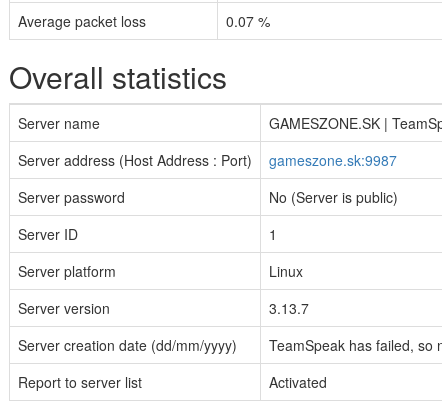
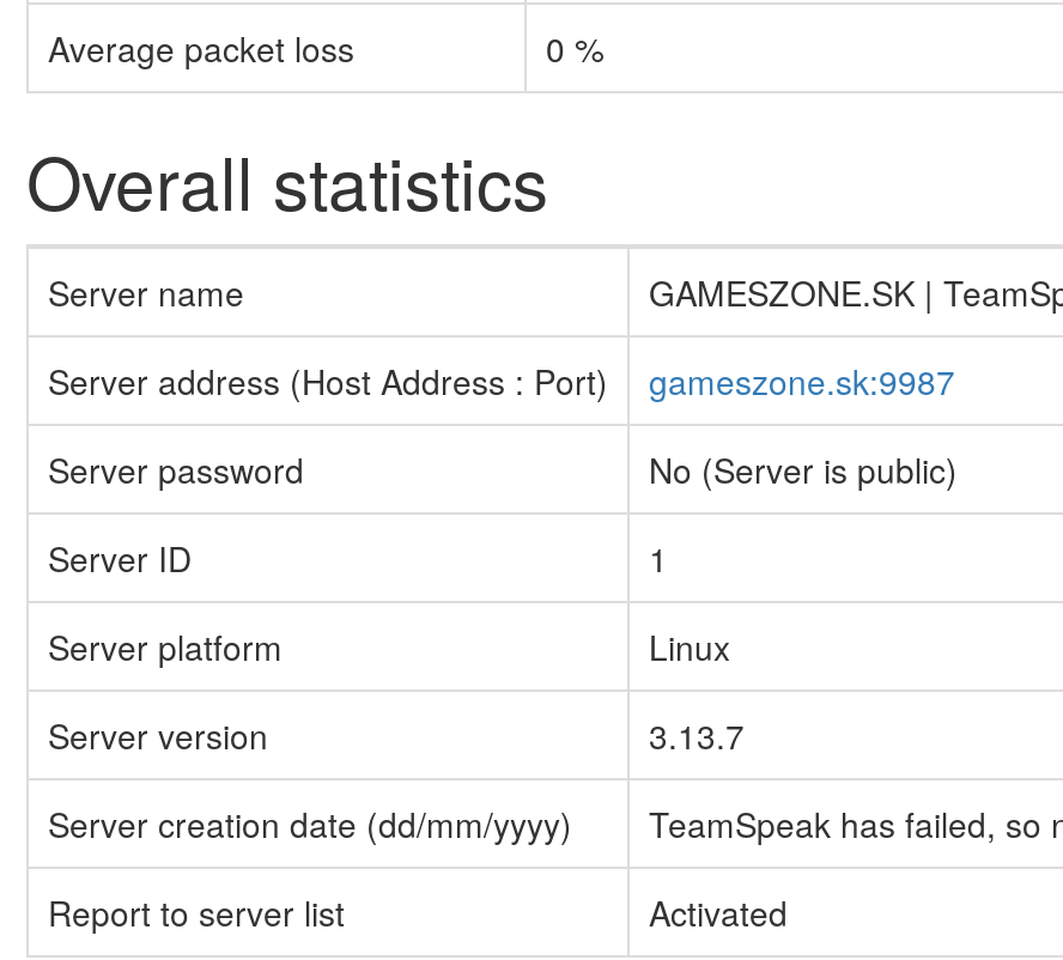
[226,11,270,31] 0.07 % -> [546,25,603,73] 0 %

